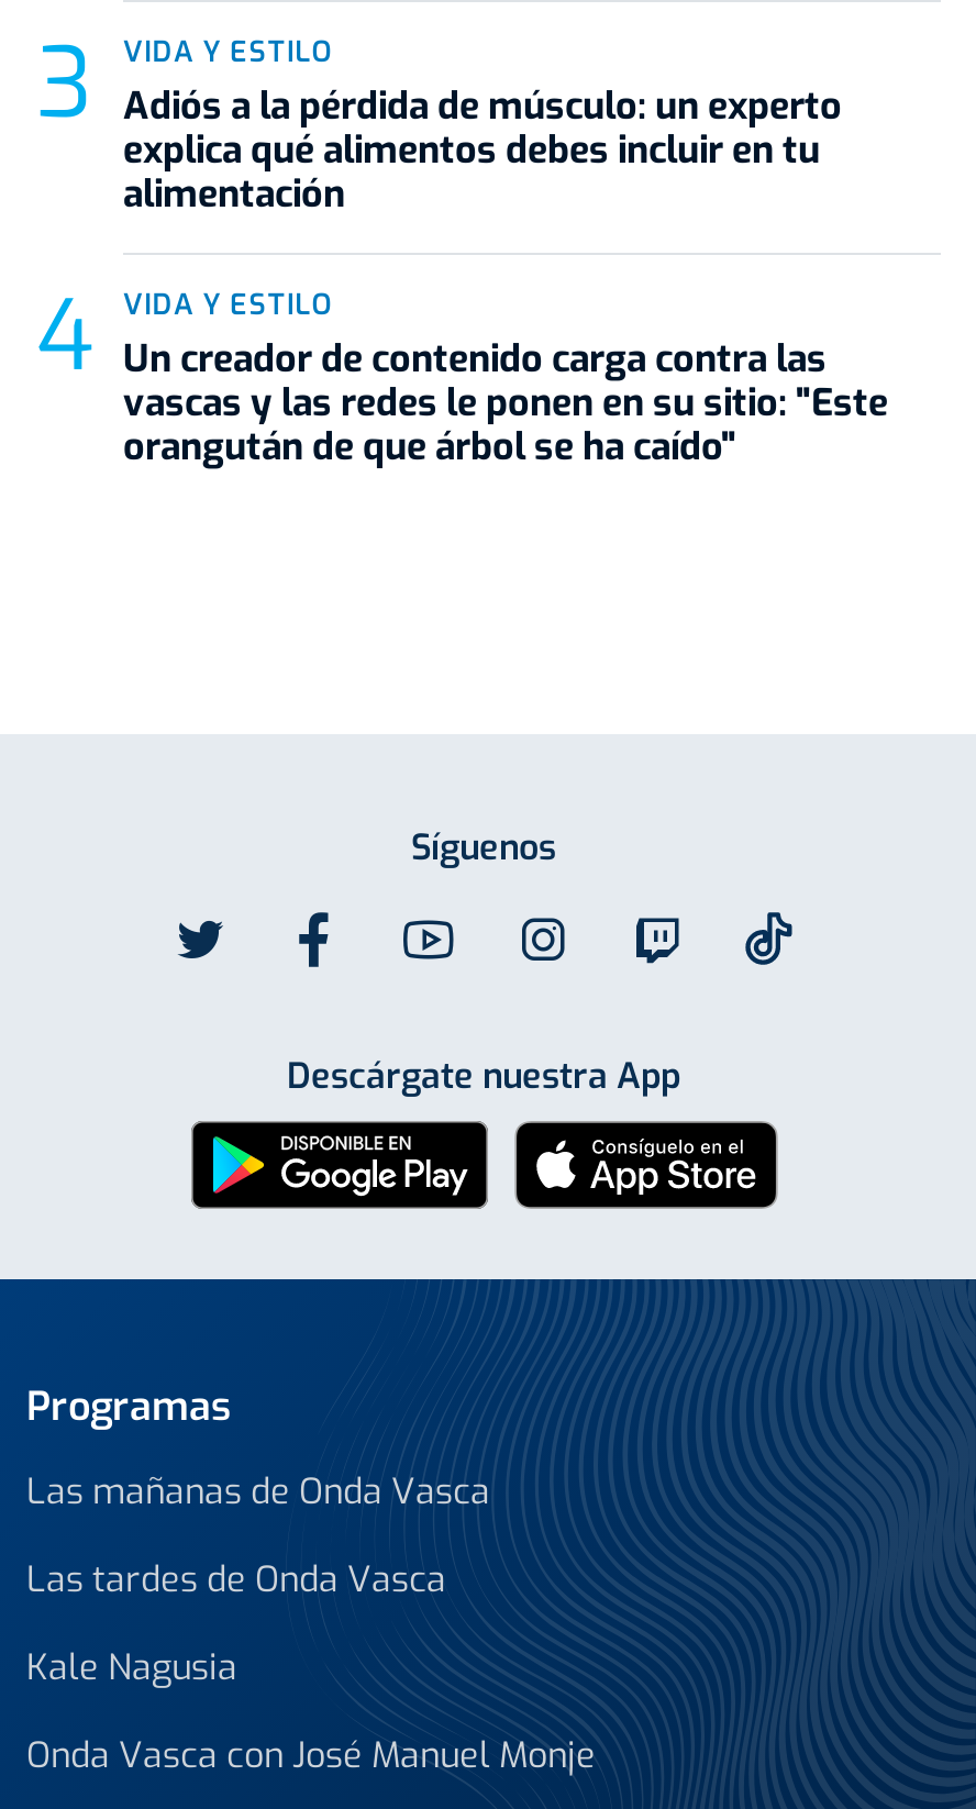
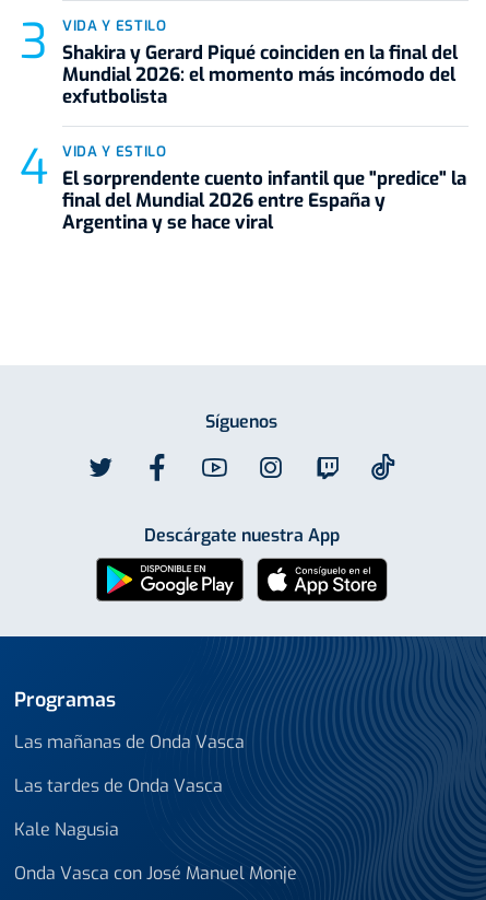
[123,82,842,220] Adiós a la pérdida de músculo: un experto | explica qué alimentos debes incluir en tu | alimentación -> [62,41,458,109] Shakira y Gerard Piqué coinciden en la final del | Mundial 2026: el momento más incómodo del | exfutbolista
[123,334,888,473] Un creador de contenido carga contra las | vascas y las redes le ponen en su sitio: "Este | orangután de que árbol se ha caído" -> [62,166,466,235] El sorprendente cuento infantil que "predice" la | final del Mundial 2026 entre España y | Argentina y se hace viral

